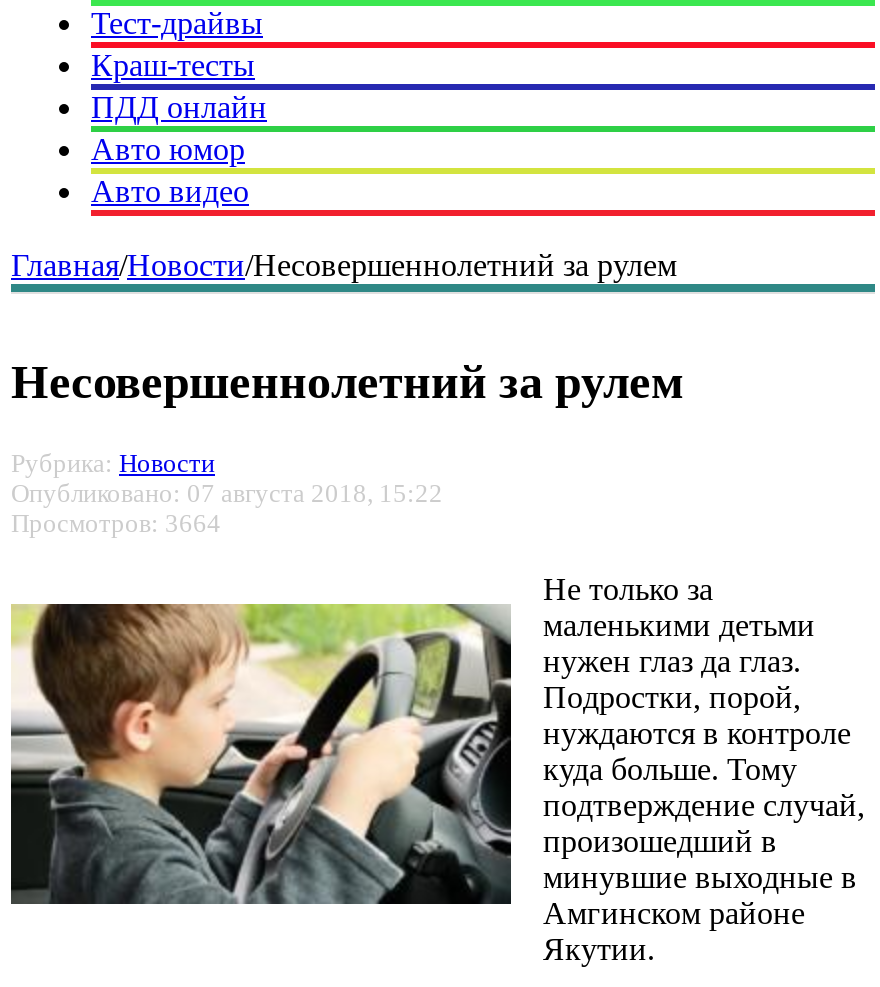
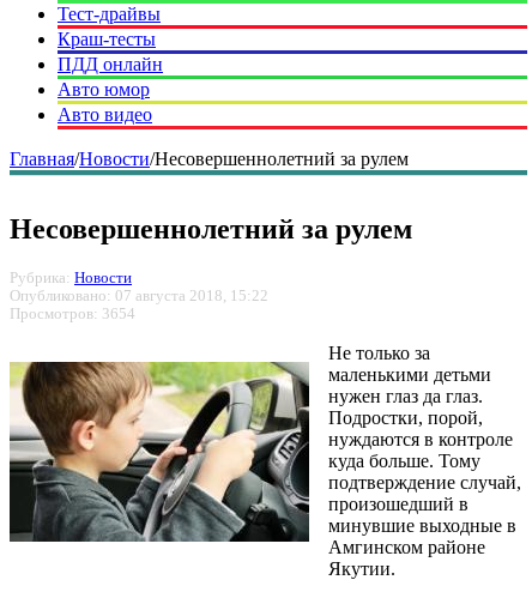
[11,510,221,538] Просмотров: 3664 -> [10,305,135,322] Просмотров: 3654

